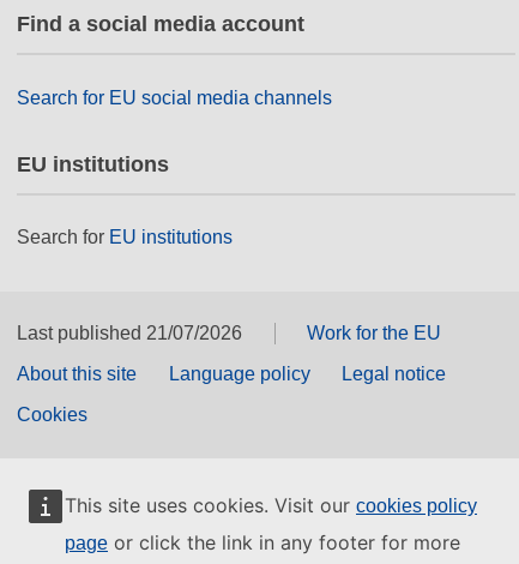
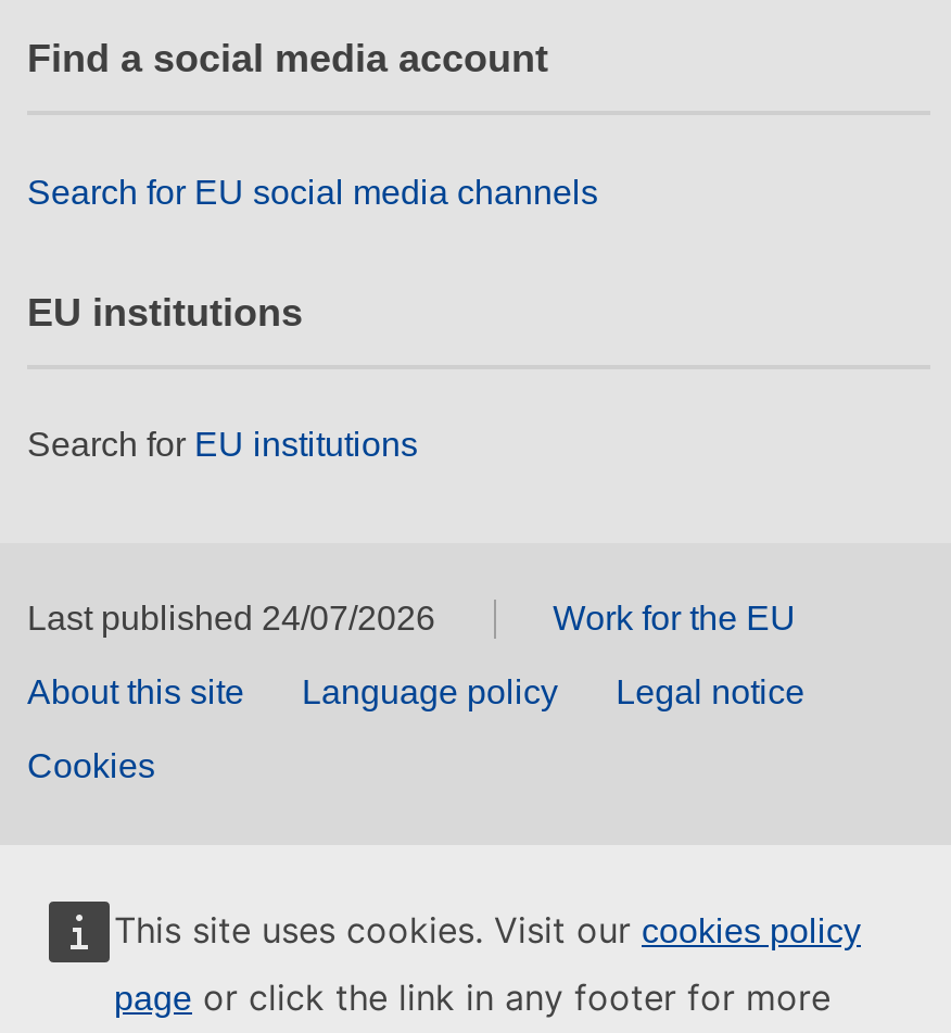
[17,323,242,344] Last published 21/07/2026 -> [27,601,435,638] Last published 24/07/2026

